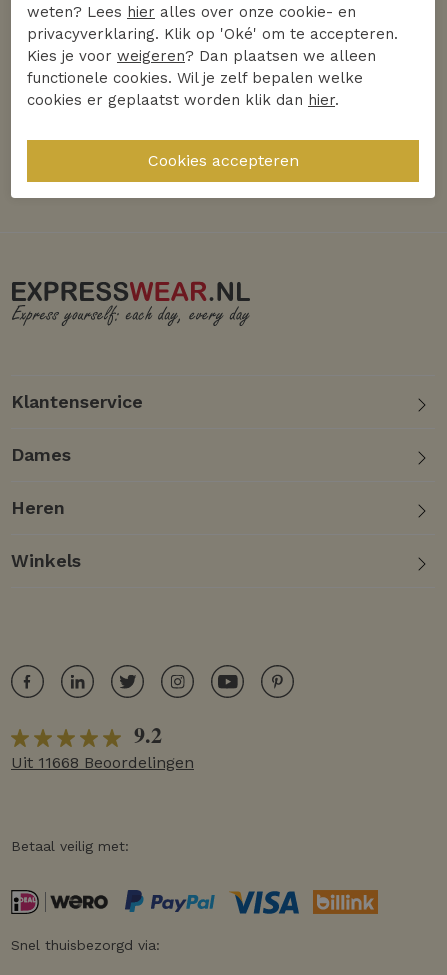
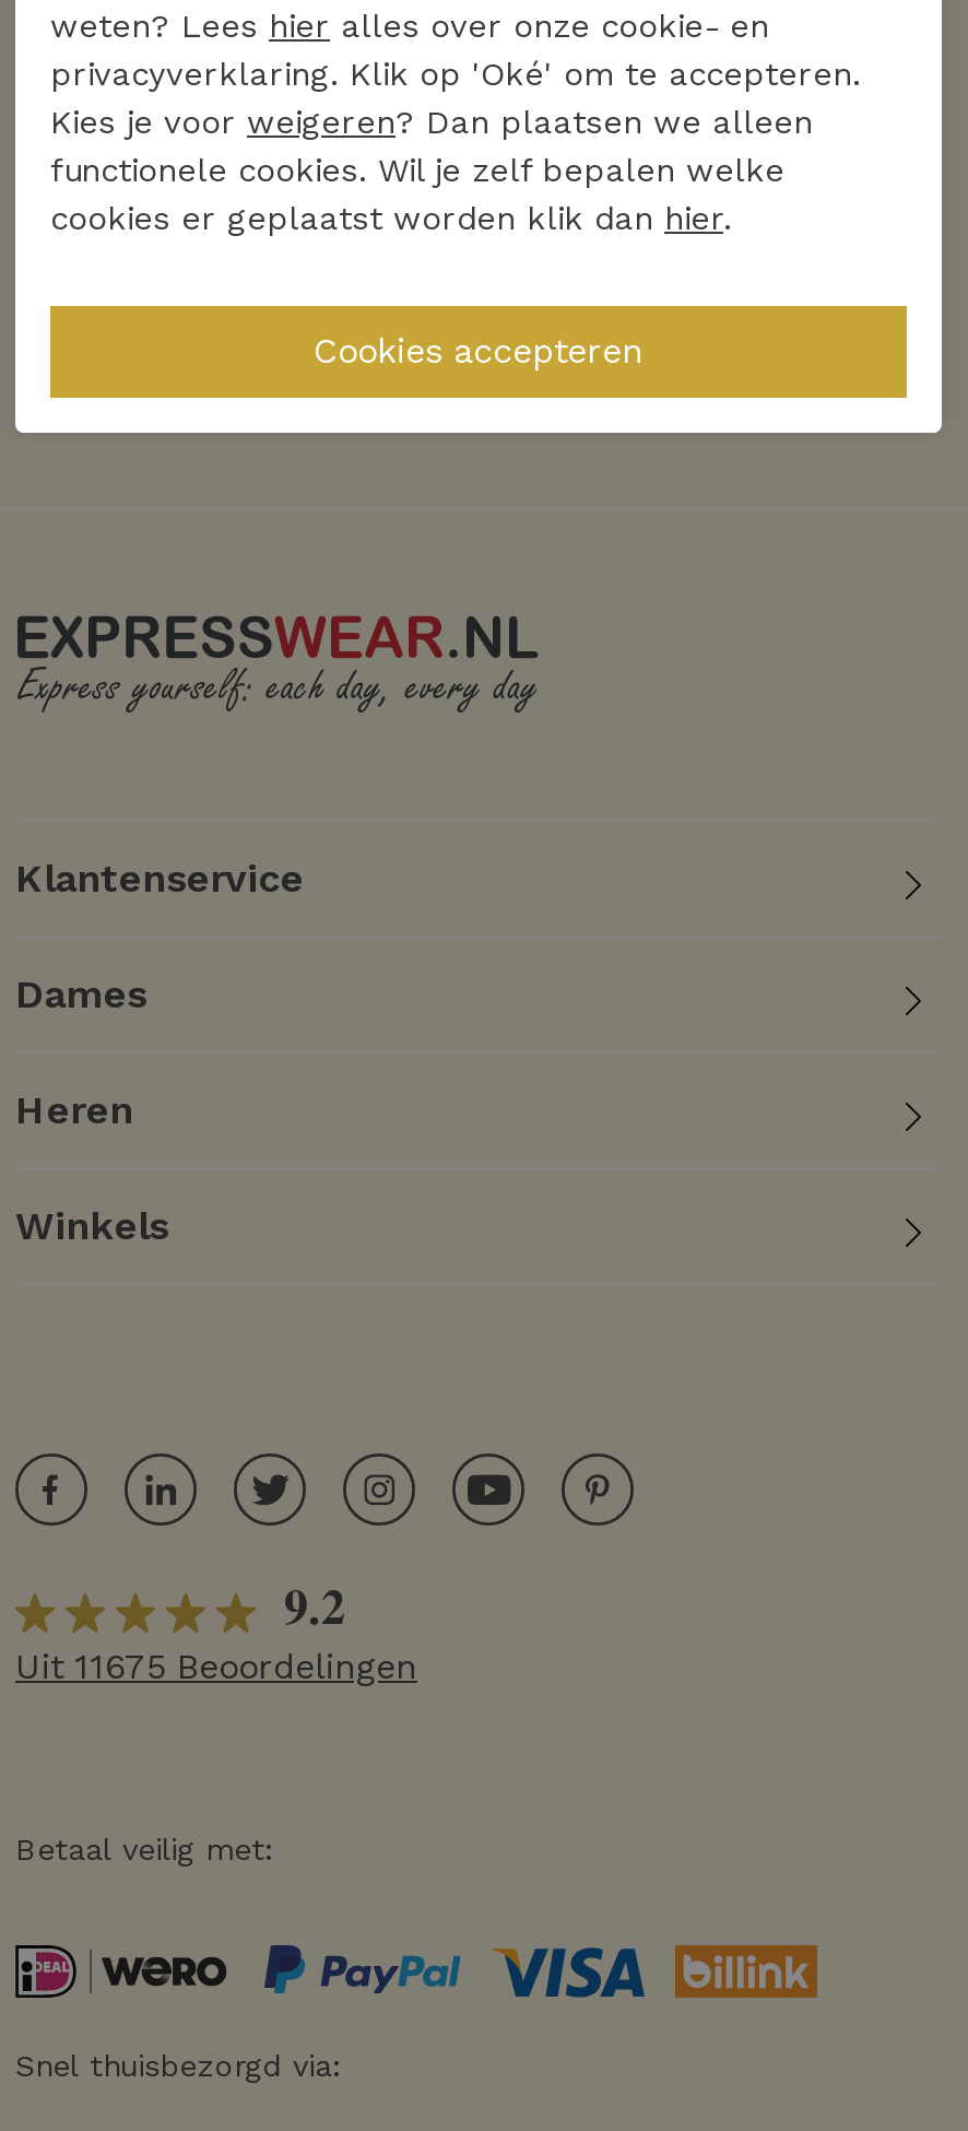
[11,753,194,772] Uit 11668 Beoordelingen -> [15,1646,417,1687] Uit 11675 Beoordelingen

